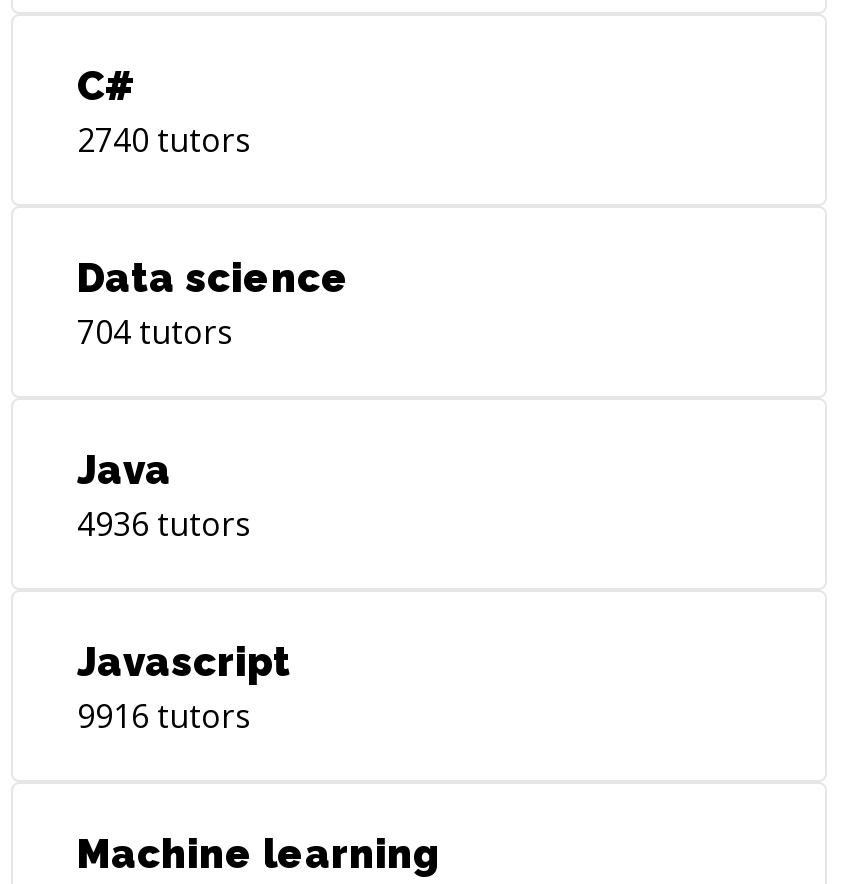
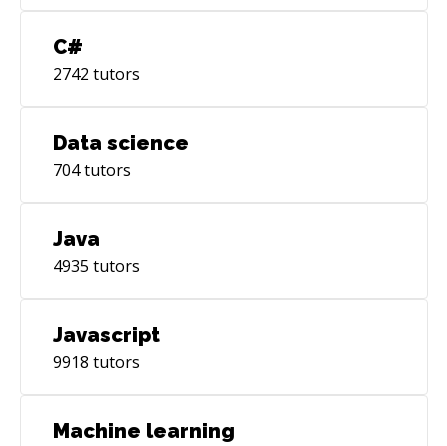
[77,118,251,162] 2740 tutors -> [53,63,140,85] 2742 tutors
[77,502,251,546] 4936 tutors -> [53,255,140,277] 4935 tutors
[77,694,251,738] 9916 tutors -> [53,351,140,373] 9918 tutors

